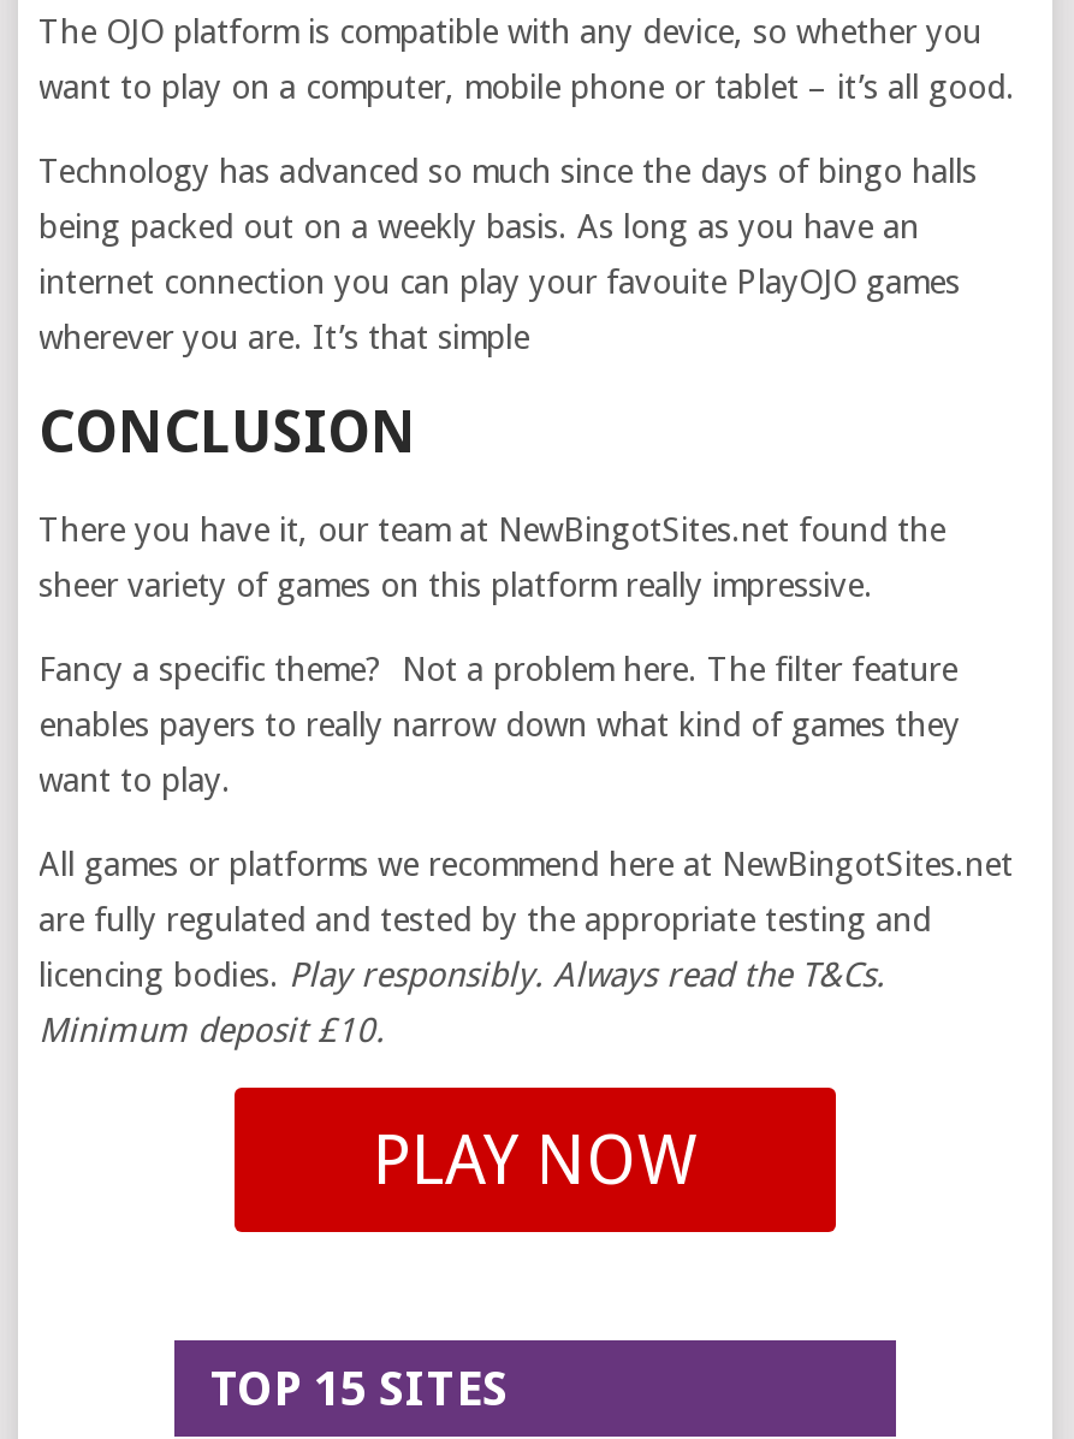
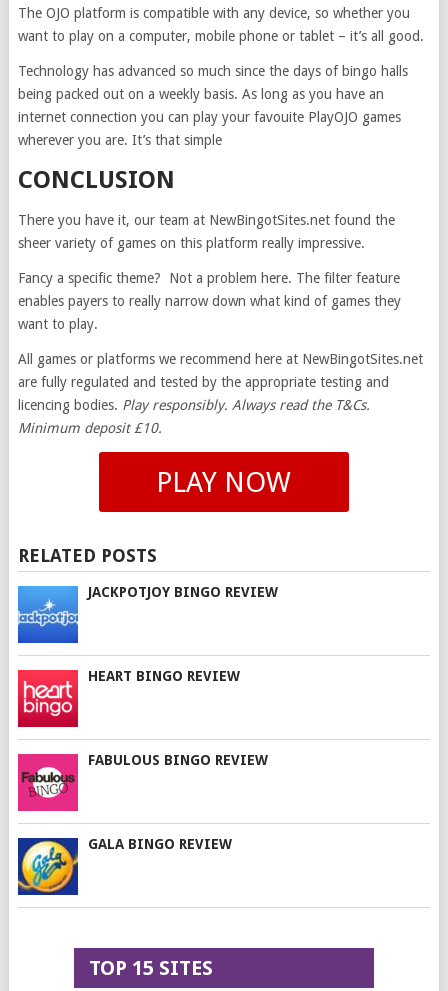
none -> [17,545,277,644] [image] | RELATED POSTS | JACKPOTJOY BINGO REVIEW
none -> [17,668,239,728] [image] | HEART BINGO REVIEW
none -> [17,752,267,812] [image] | FABULOUS BINGO REVIEW
none -> [17,836,231,896] [image] | GALA BINGO REVIEW

